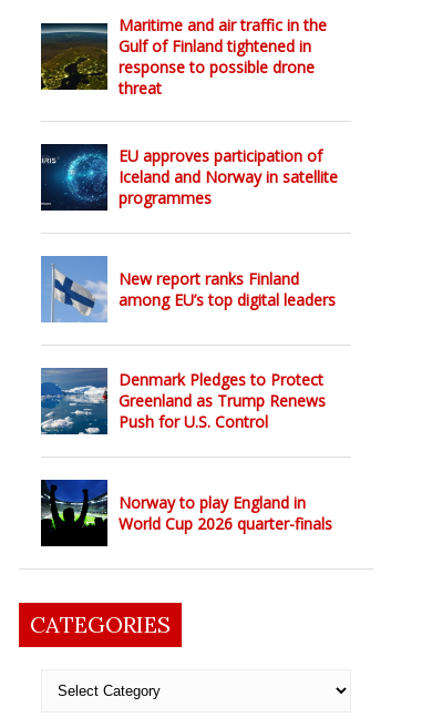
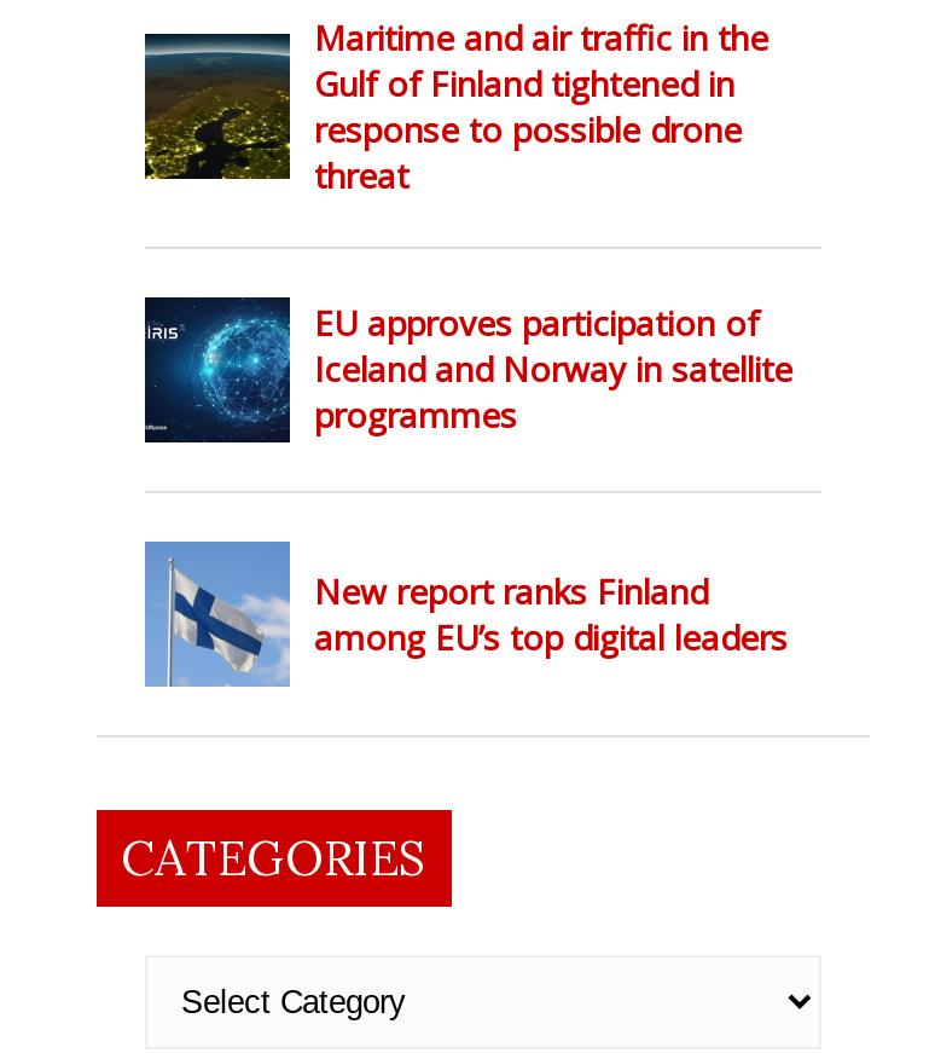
[40,367,326,435] [image] | Denmark Pledges to Protect | Greenland as Trump Renews | Push for U.S. Control -> none
[40,479,332,547] [image] | Norway to play England in | World Cup 2026 quarter-finals -> none

